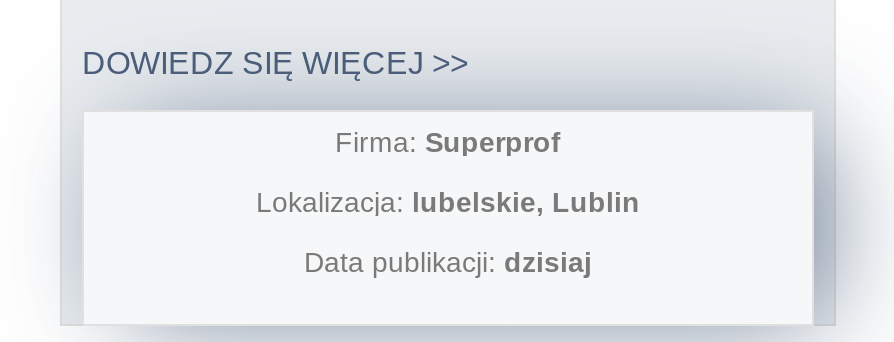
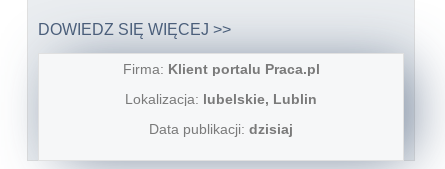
[335,125,561,157] Firma: Superprof -> [122,60,319,76] Firma: Klient portalu Praca.pl

